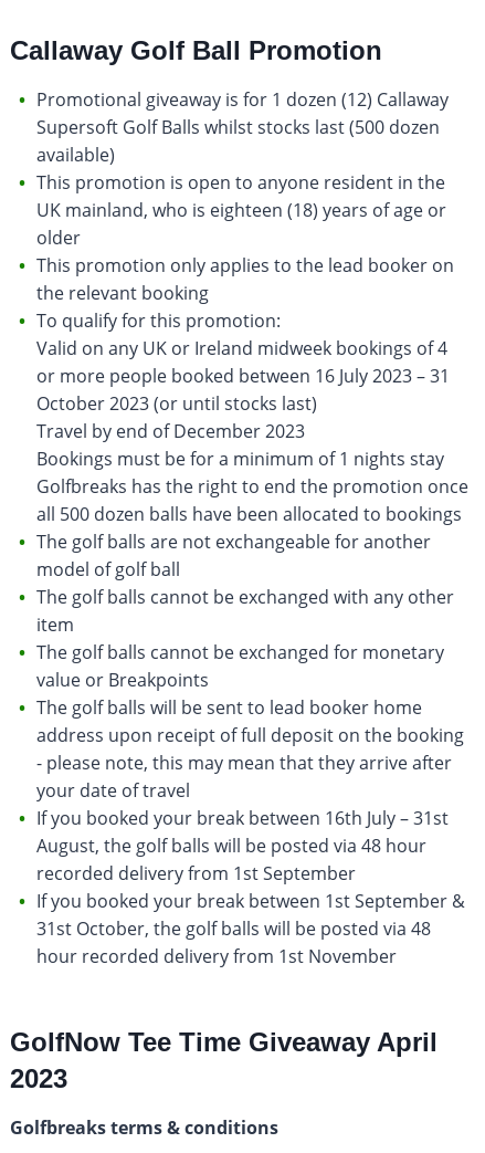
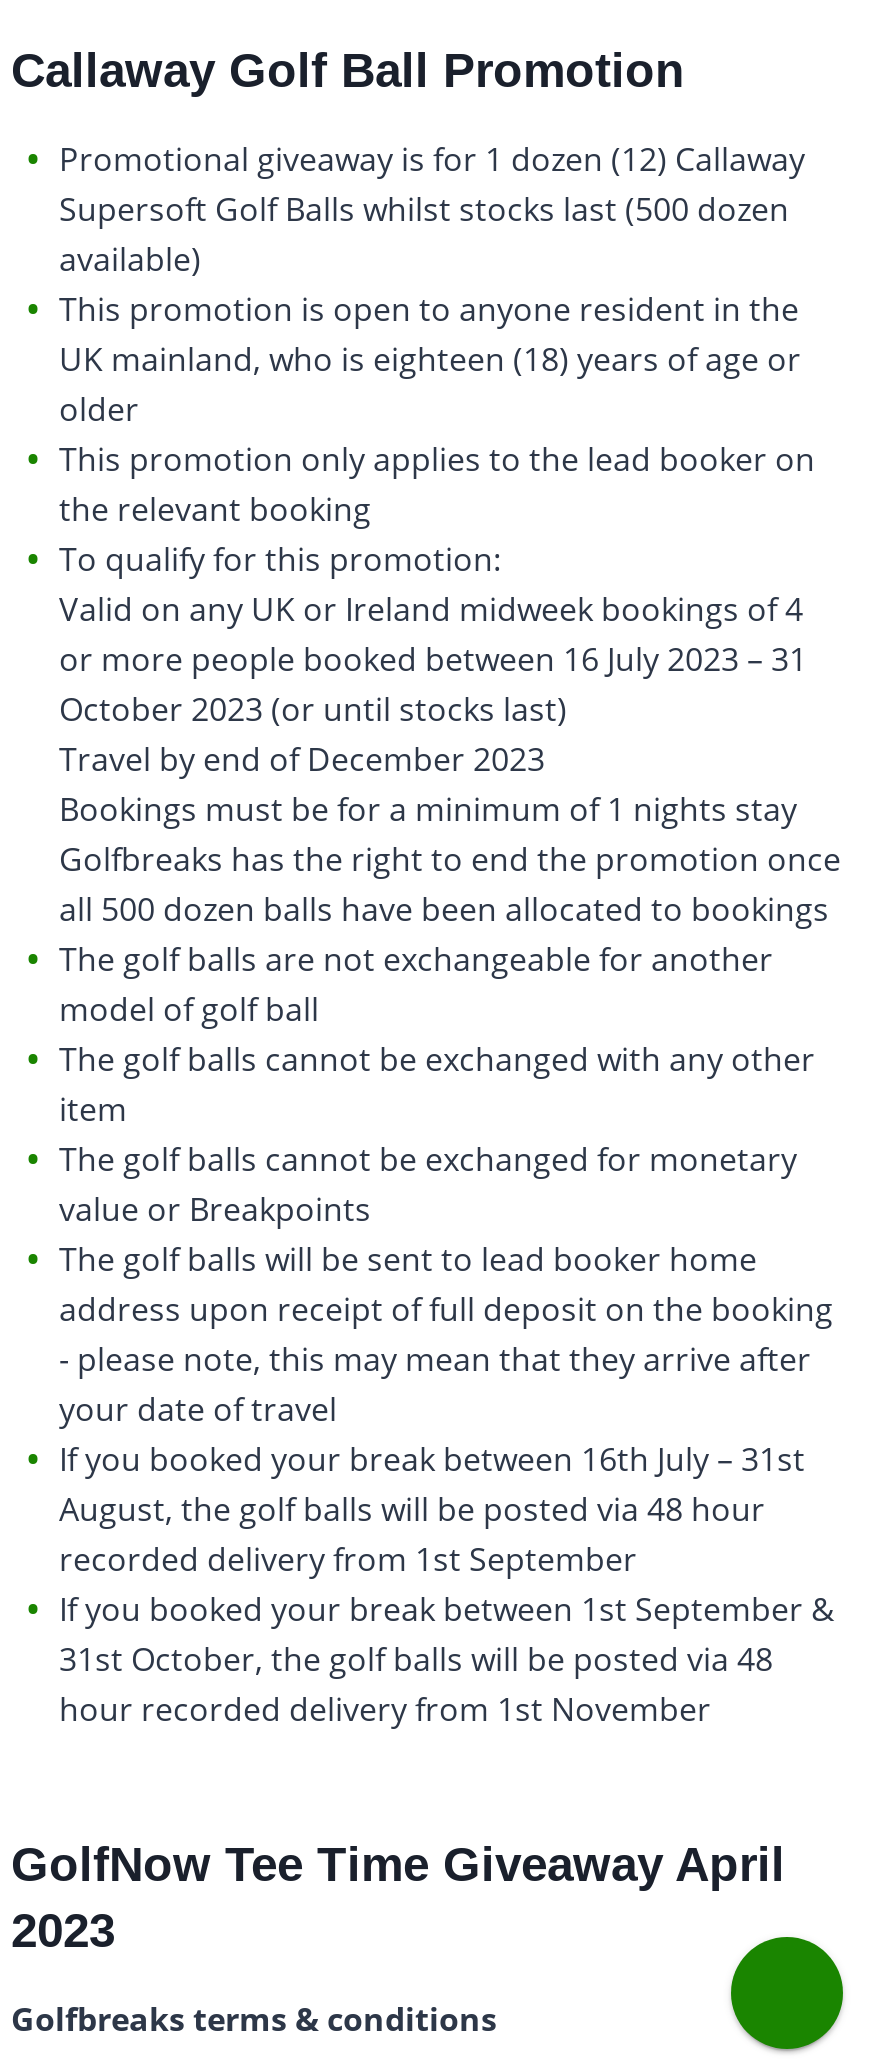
none -> [727,1935,847,2055] [image]

